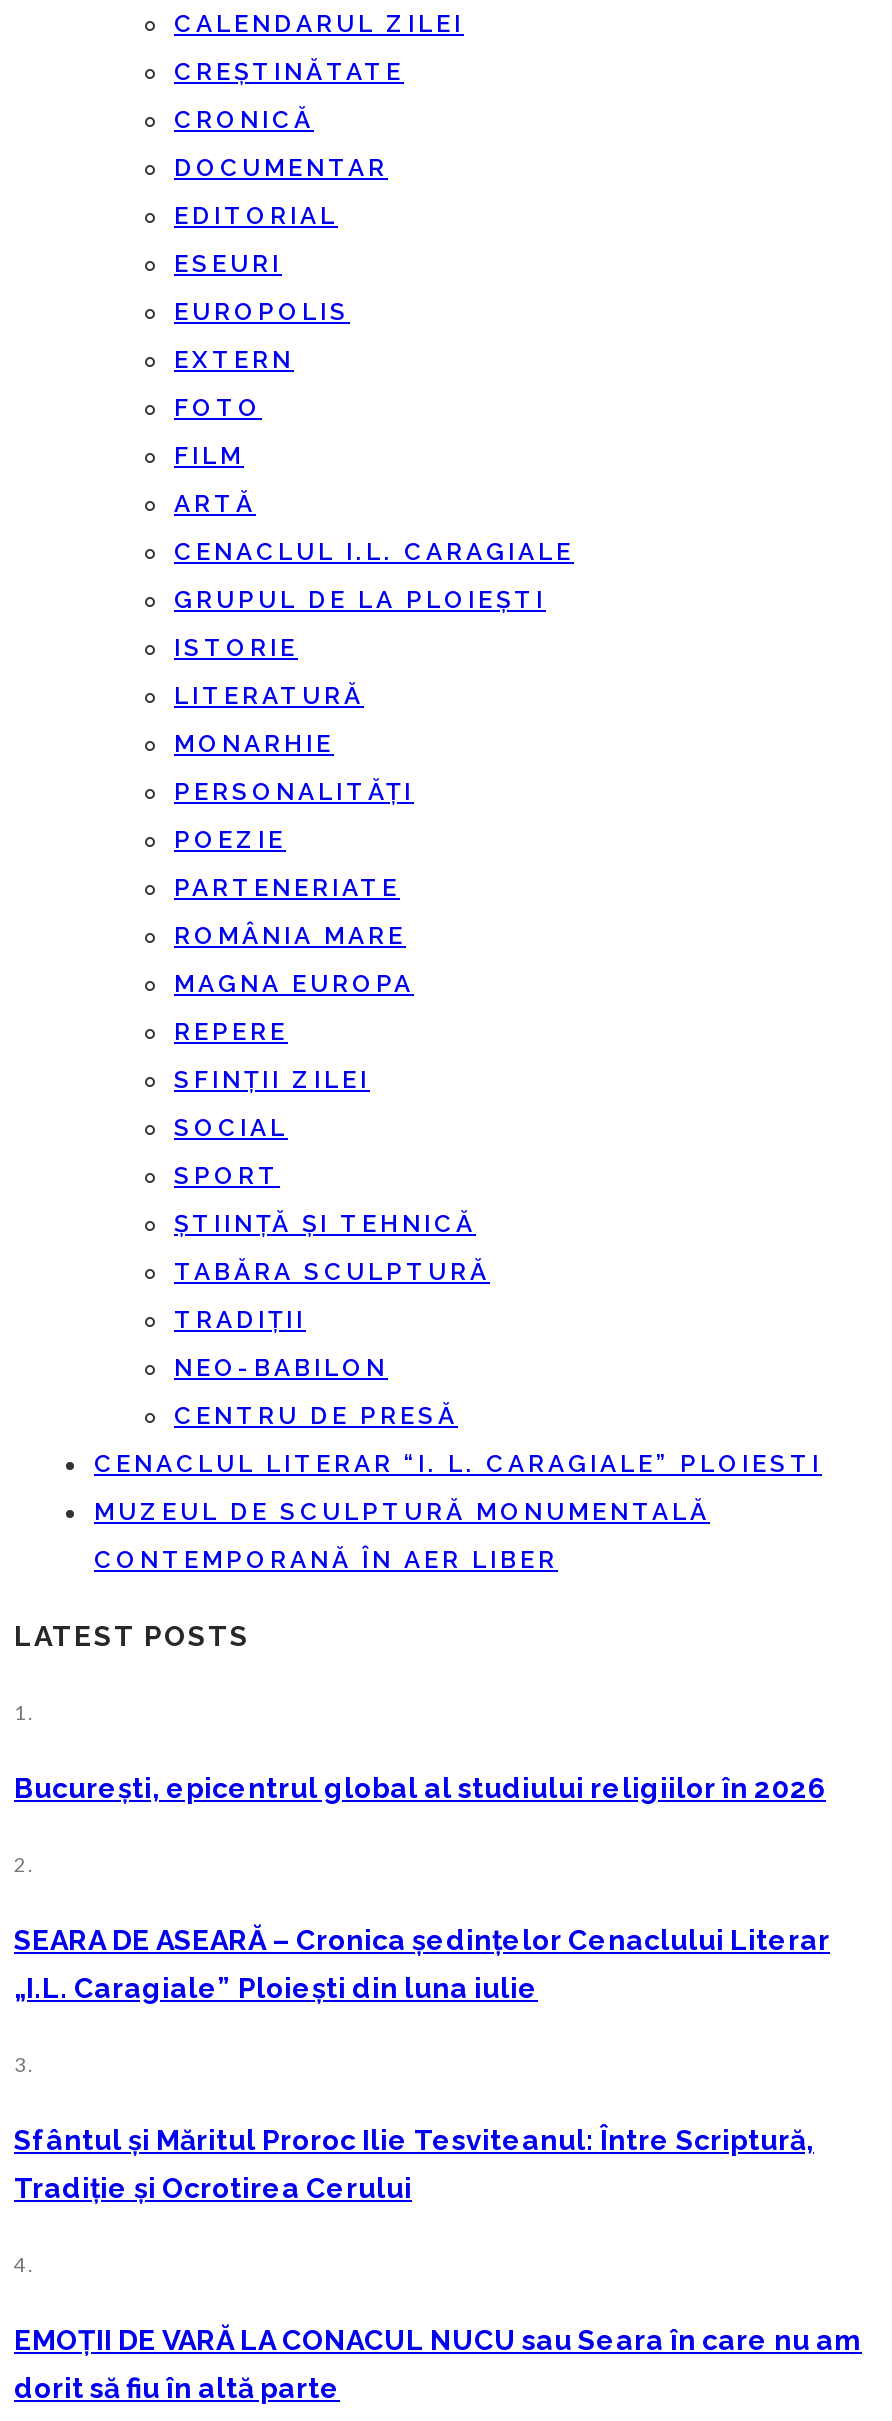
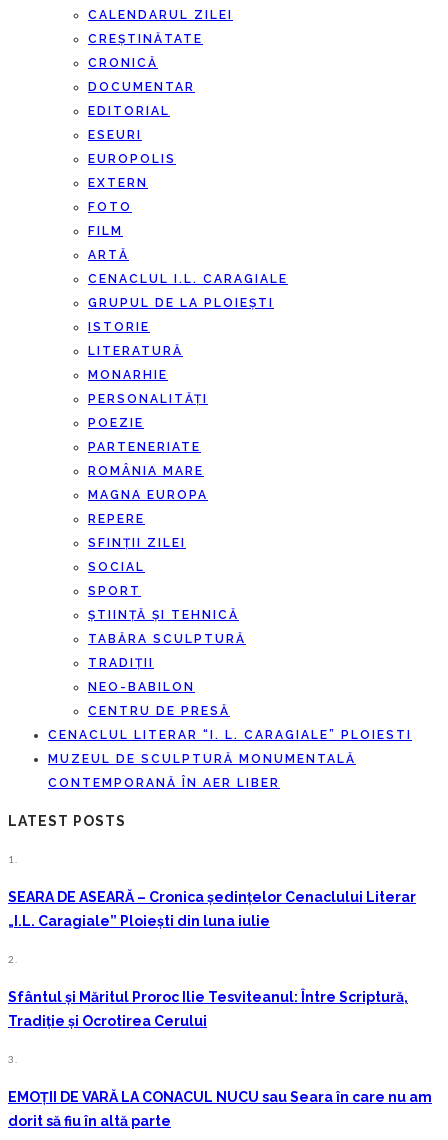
[14,1772,826,1876] București, epicentrul global al studiului religiilor în 2026 | 2. -> none
[14,2052,34,2076] 3. -> [8,953,18,965] 2.
[14,2252,34,2276] 4. -> [8,1053,18,1065] 3.

